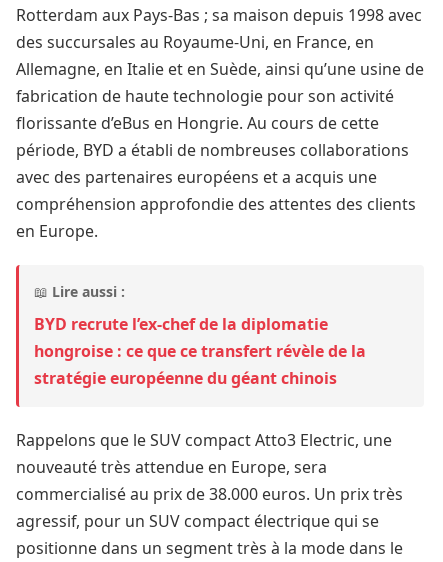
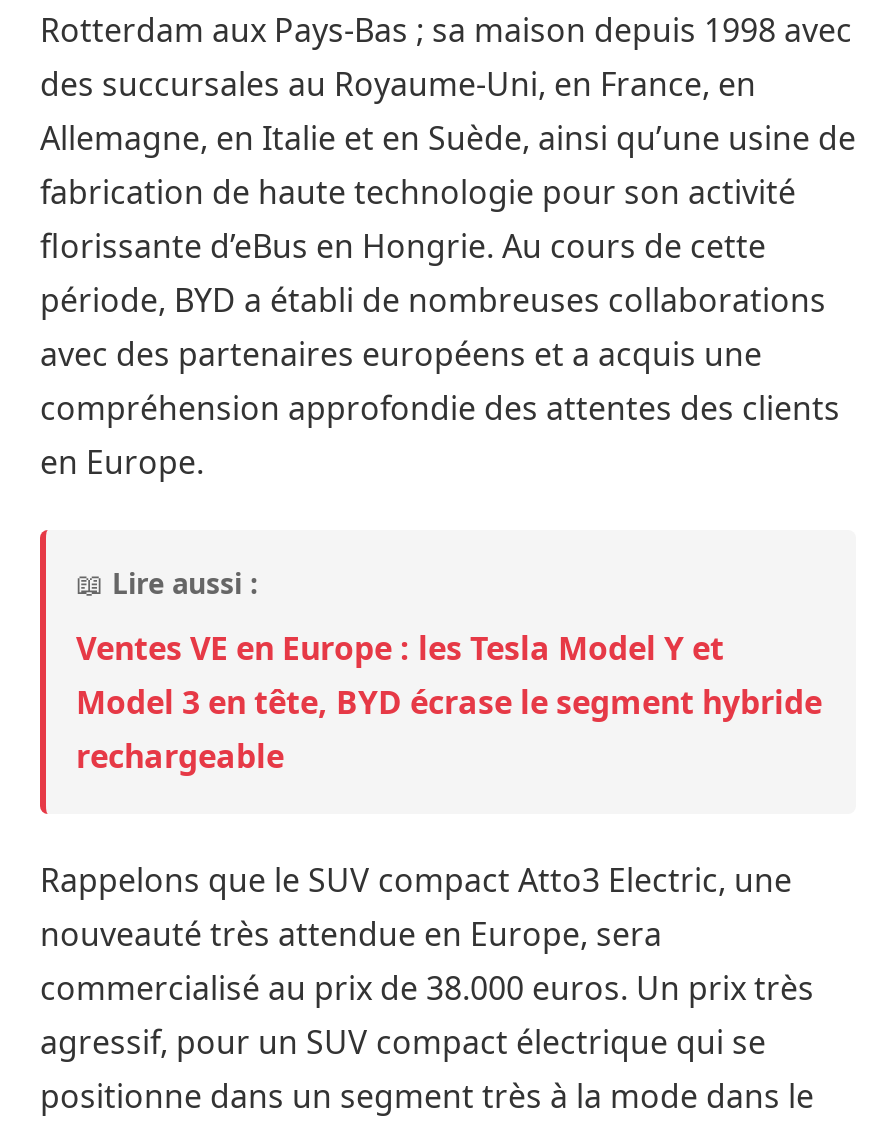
[34,313,366,389] BYD recrute l’ex-chef de la diplomatie | hongroise : ce que ce transfert révèle de la | stratégie européenne du géant chinois -> [76,627,822,779] Ventes VE en Europe : les Tesla Model Y et | Model 3 en tête, BYD écrase le segment hybride | rechargeable

